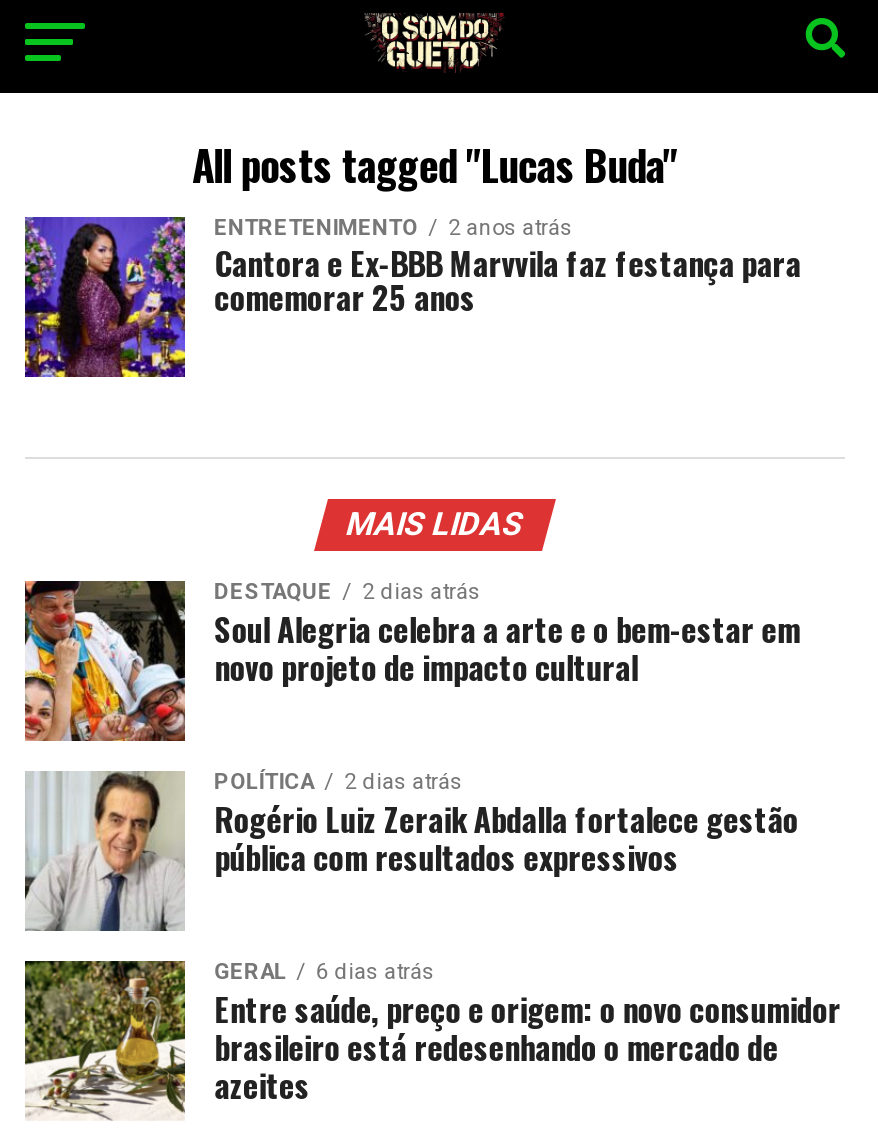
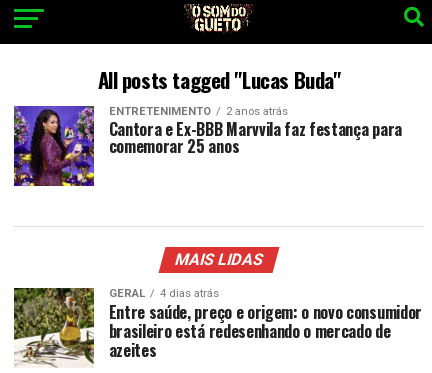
[25,579,800,881] [image] | DESTAQUE | 2 dias atrás | Soul Alegria celebra a arte e o bem-estar em | novo projeto de impacto cultural | POLÍTICA | 2 dias atrás | Rogério Luiz Zeraik Abdalla fortalece gestão | pública com resultados expressivos -> none
[23,769,185,933] [image] -> none
[214,959,434,985] GERAL 6 dias atrás -> [109,287,219,300] GERAL 4 dias atrás

